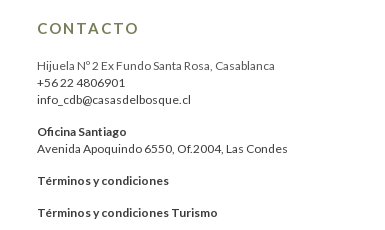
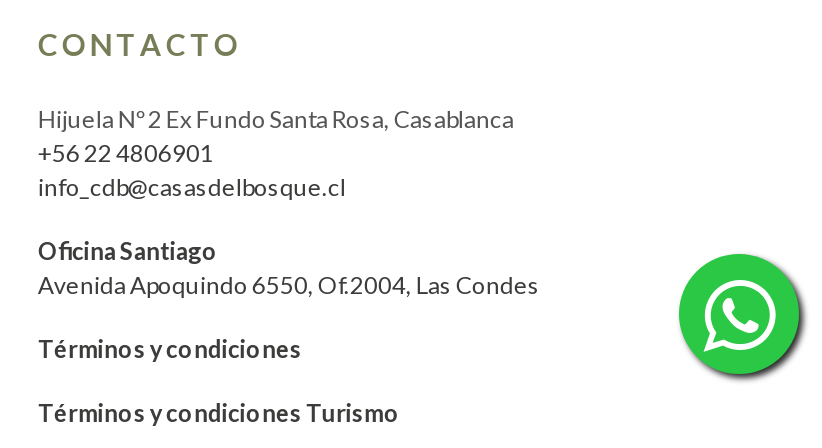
none -> [677,252,807,382] [image]

